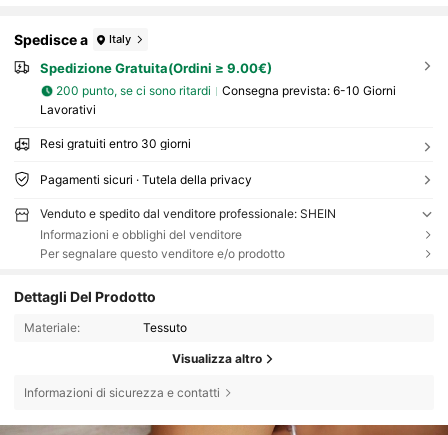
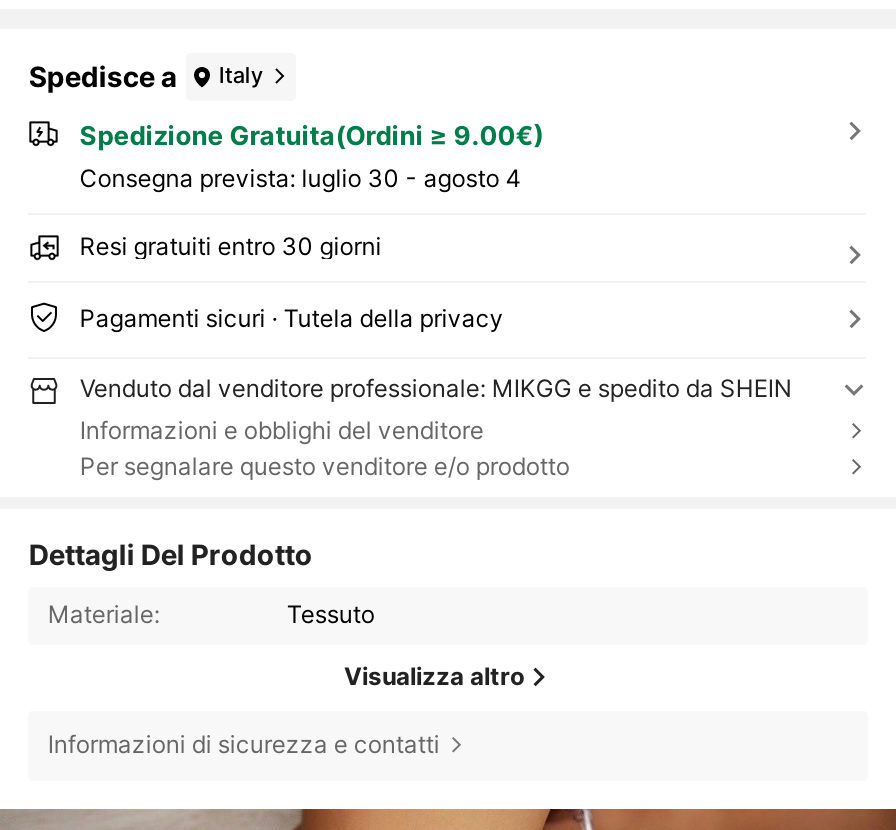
[40,83,396,117] 200 punto, se ci sono ritardi | Consegna prevista: 6-10 Giorni | Lavorativi -> [79,163,521,193] Consegna prevista: luglio 30 - agosto 4
[40,206,336,221] Venduto e spedito dal venditore professionale: SHEIN -> [80,372,792,402] Venduto dal venditore professionale: MIKGG e spedito da SHEIN

